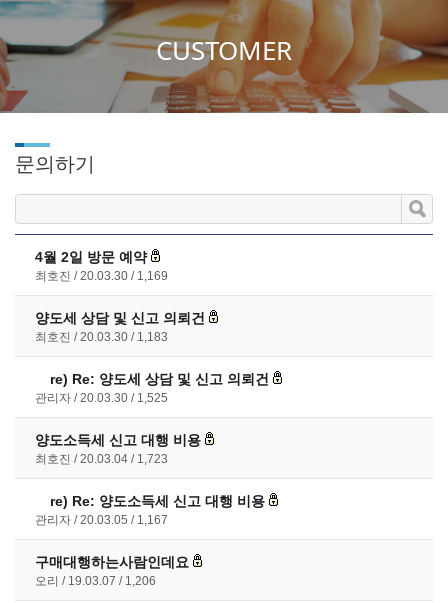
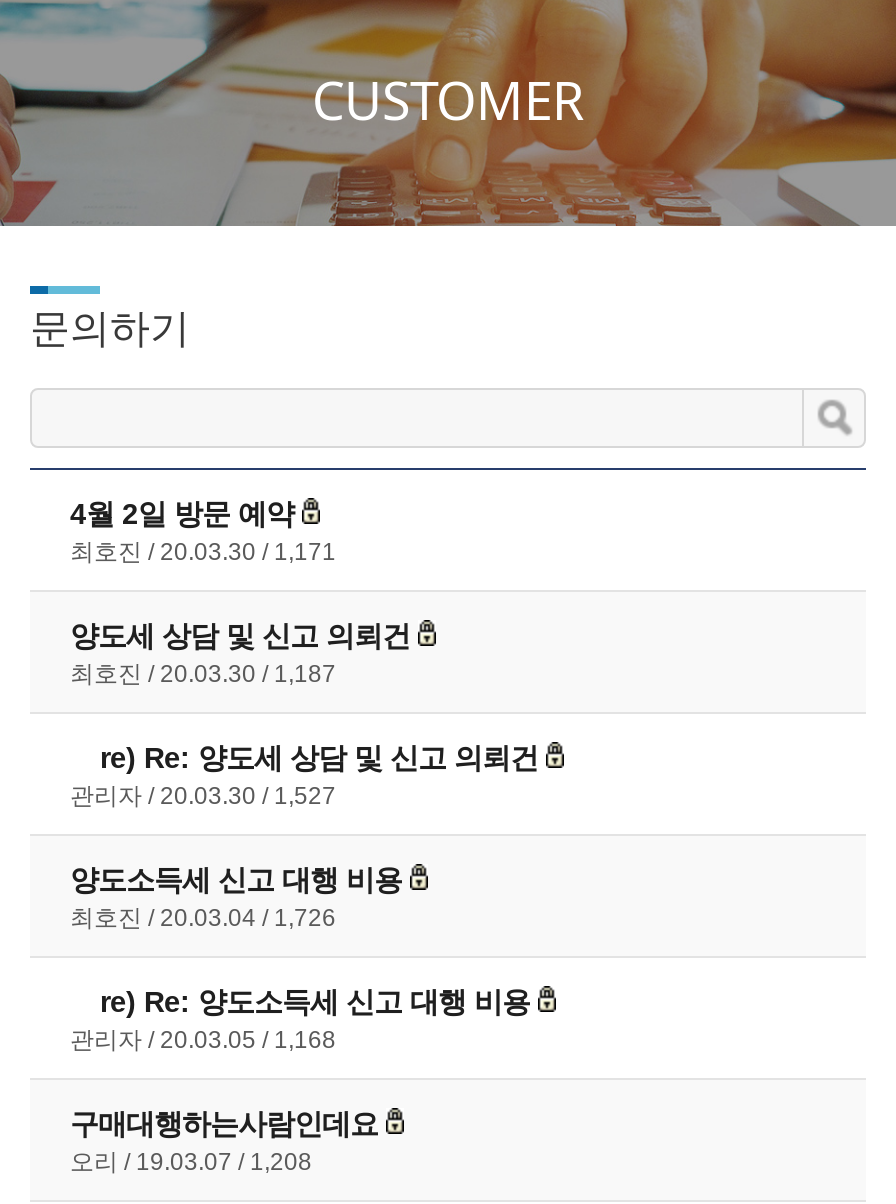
[35,269,168,283] 최호진 20.03.30 1,169 -> [70,538,336,566] 최호진 20.03.30 1,171
[35,330,168,344] 최호진 20.03.30 1,183 -> [70,660,336,688] 최호진 20.03.30 1,187
[35,391,168,405] 관리자 20.03.30 1,525 -> [70,782,336,810] 관리자 20.03.30 1,527
[35,452,168,466] 최호진 20.03.04 1,723 -> [70,904,336,932] 최호진 20.03.04 1,726
[35,513,168,527] 관리자 20.03.05 1,167 -> [70,1026,336,1054] 관리자 20.03.05 1,168
[35,574,156,588] 오리 19.03.07 1,206 -> [70,1148,312,1176] 오리 19.03.07 1,208

